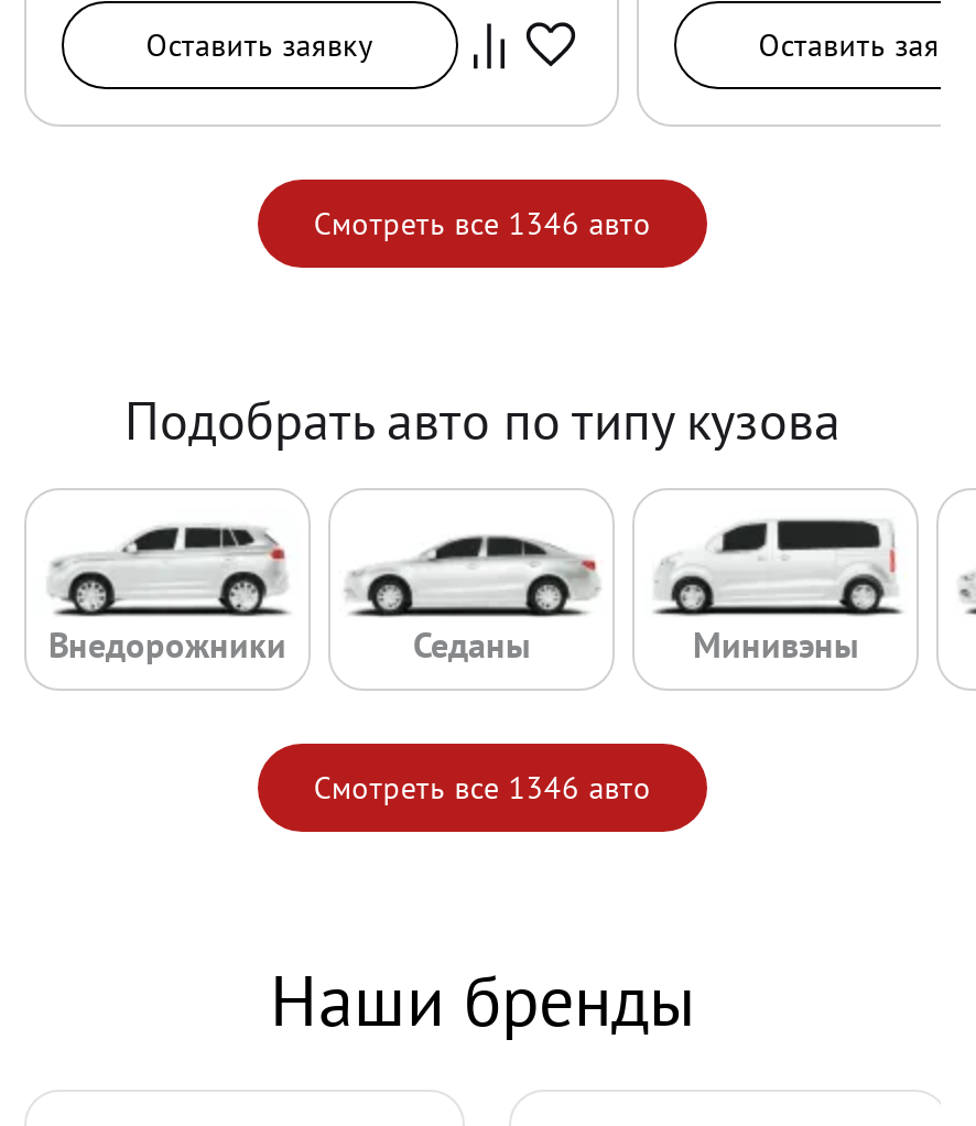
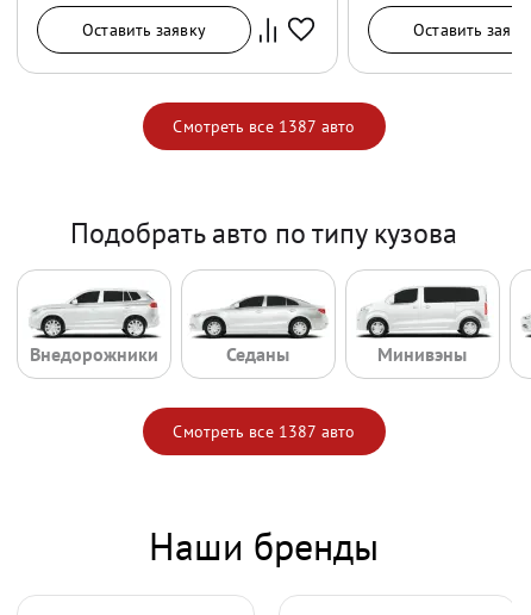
[314,204,651,243] Смотреть все 1346 авто -> [173,116,356,137] Смотреть все 1387 авто
[314,768,651,808] Смотреть все 1346 авто -> [173,421,356,442] Смотреть все 1387 авто

